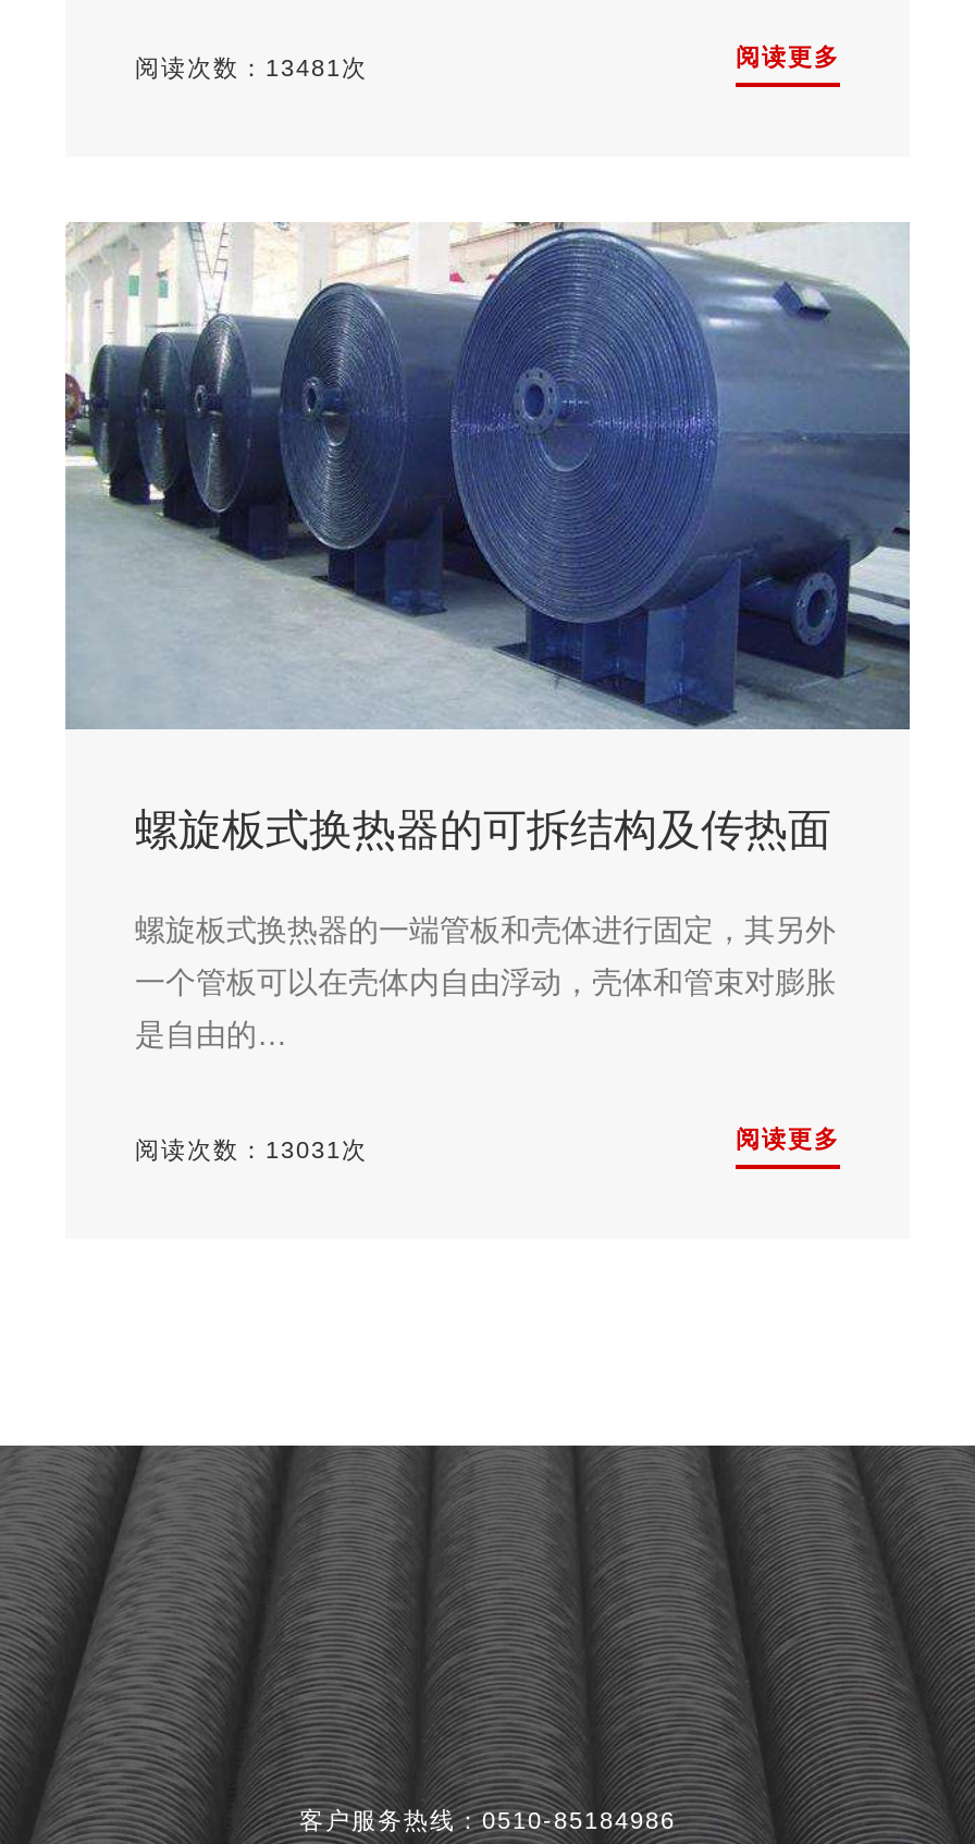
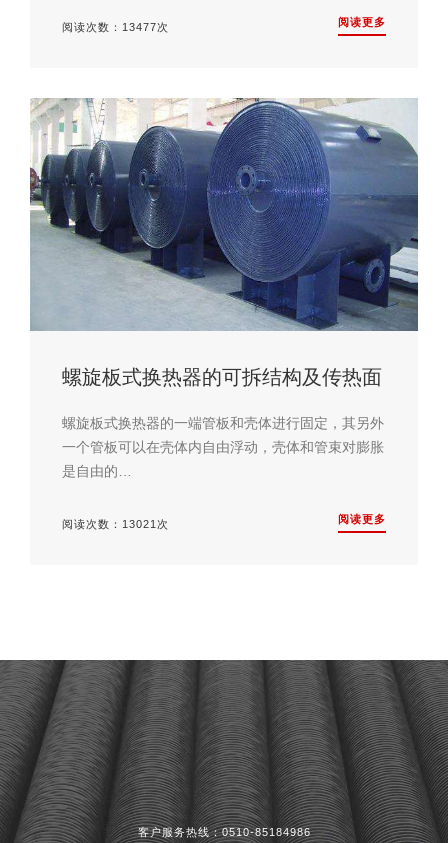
[135,54,368,80] 阅读次数：13481次 -> [62,21,169,33] 阅读次数：13477次
[135,1135,368,1161] 阅读次数：13031次 -> [62,517,169,529] 阅读次数：13021次

